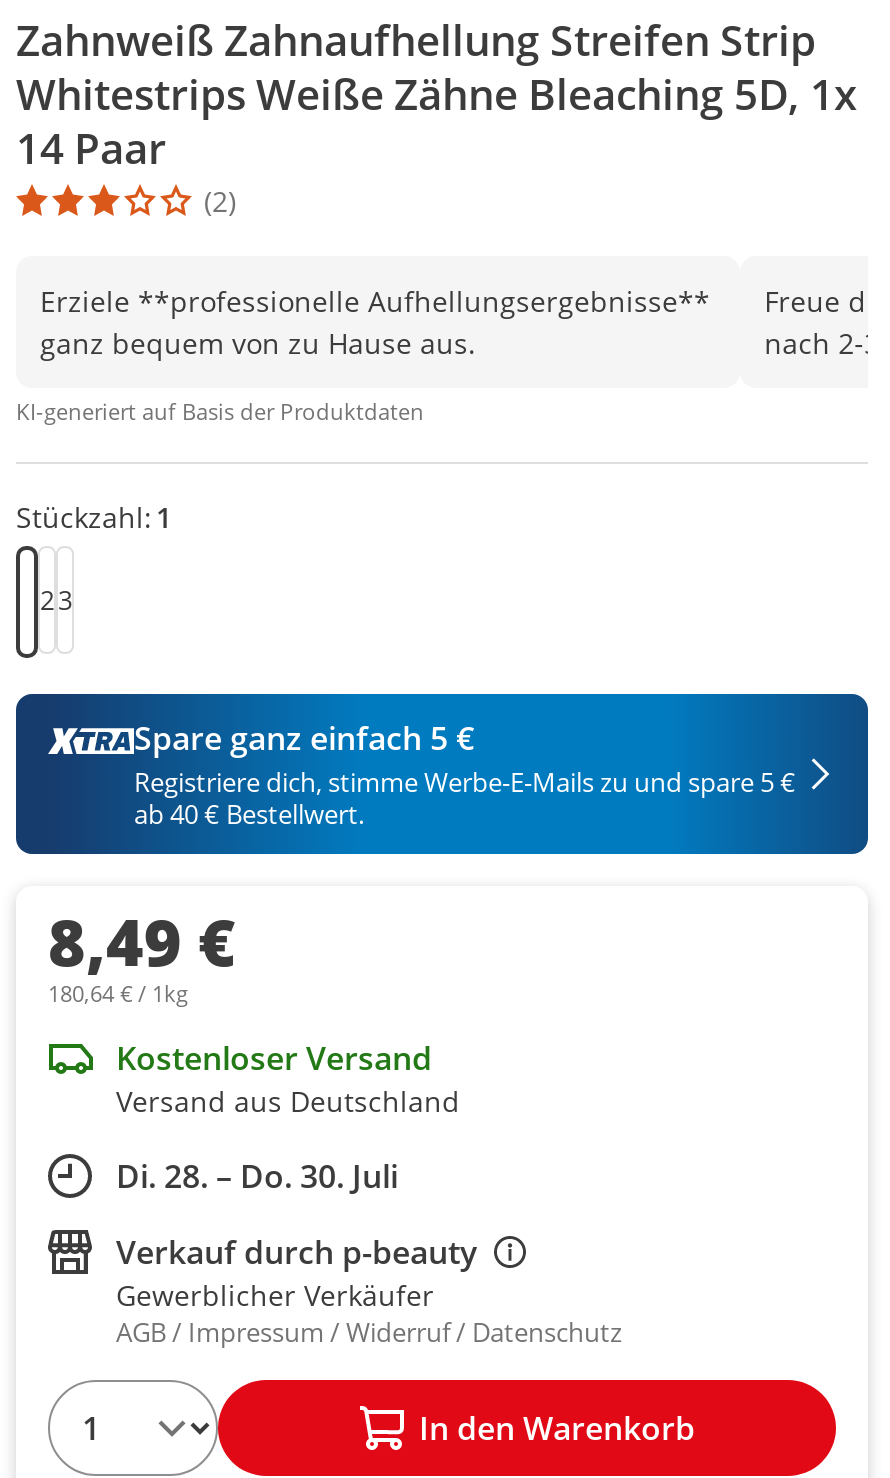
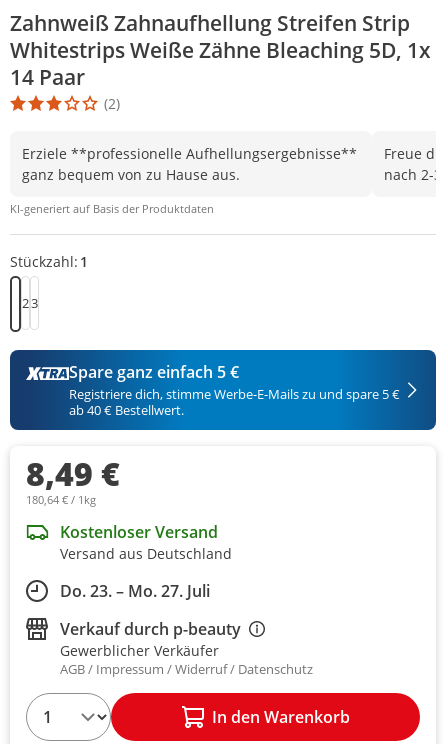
[116,1154,398,1198] Di. 28. – Do. 30. Juli -> [60,580,210,602] Do. 23. – Mo. 27. Juli

